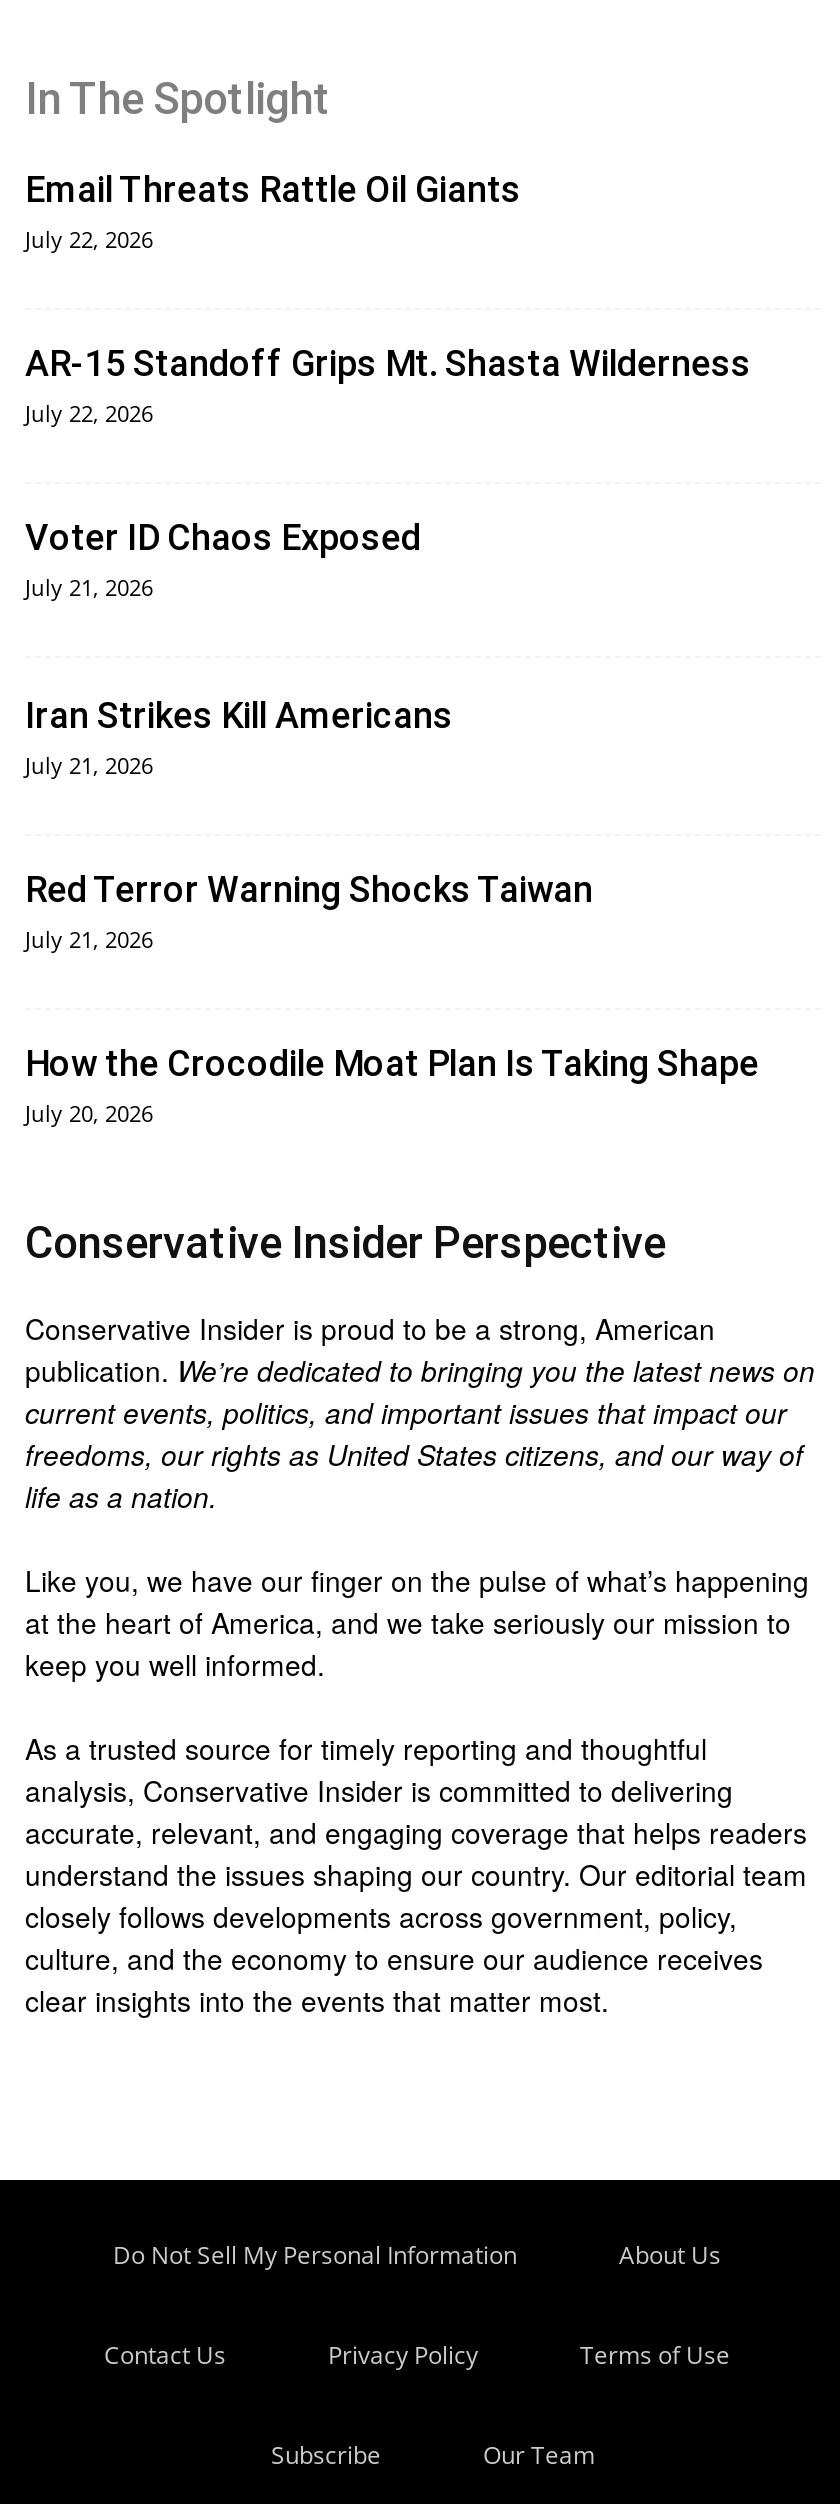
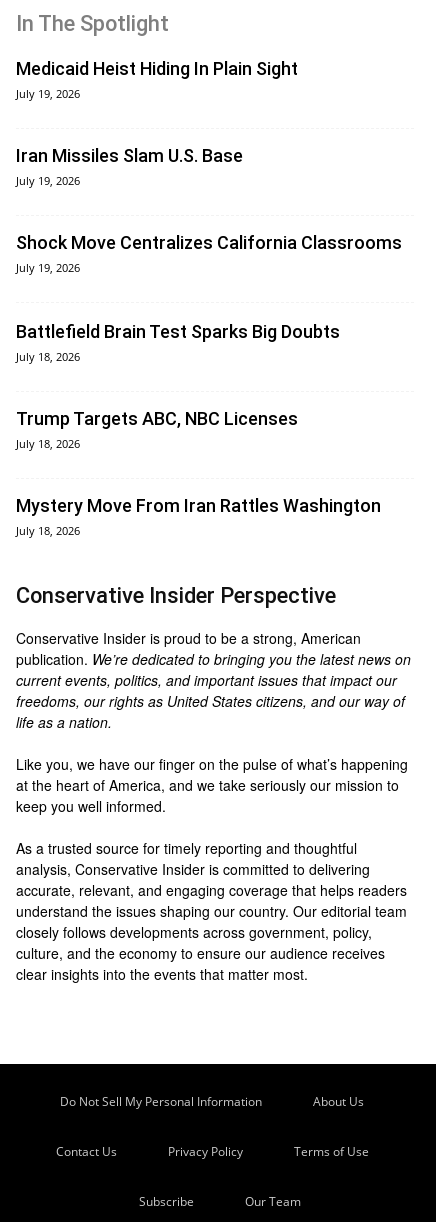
[25,168,521,254] Email Threats Rattle Oil Giants | July 22, 2026 -> [16,58,298,101] Medicaid Heist Hiding In Plain Sight | July 19, 2026
[25,342,751,428] AR-15 Standoff Grips Mt. Shasta Wilderness | July 22, 2026 -> [16,145,243,188] Iran Missiles Slam U.S. Base | July 19, 2026
[25,516,421,602] Voter ID Chaos Exposed | July 21, 2026 -> [16,232,402,275] Shock Move Centralizes California Classrooms | July 19, 2026
[25,694,453,780] Iran Strikes Kill Americans | July 21, 2026 -> [16,321,340,364] Battlefield Brain Test Sparks Big Doubts | July 18, 2026
[25,868,593,954] Red Terror Warning Shocks Taiwan | July 21, 2026 -> [16,408,298,451] Trump Targets ABC, NBC Licenses | July 18, 2026
[25,1042,759,1128] How the Crocodile Moat Plan Is Taking Shape | July 20, 2026 -> [16,495,381,538] Mystery Move From Iran Rattles Washington | July 18, 2026

